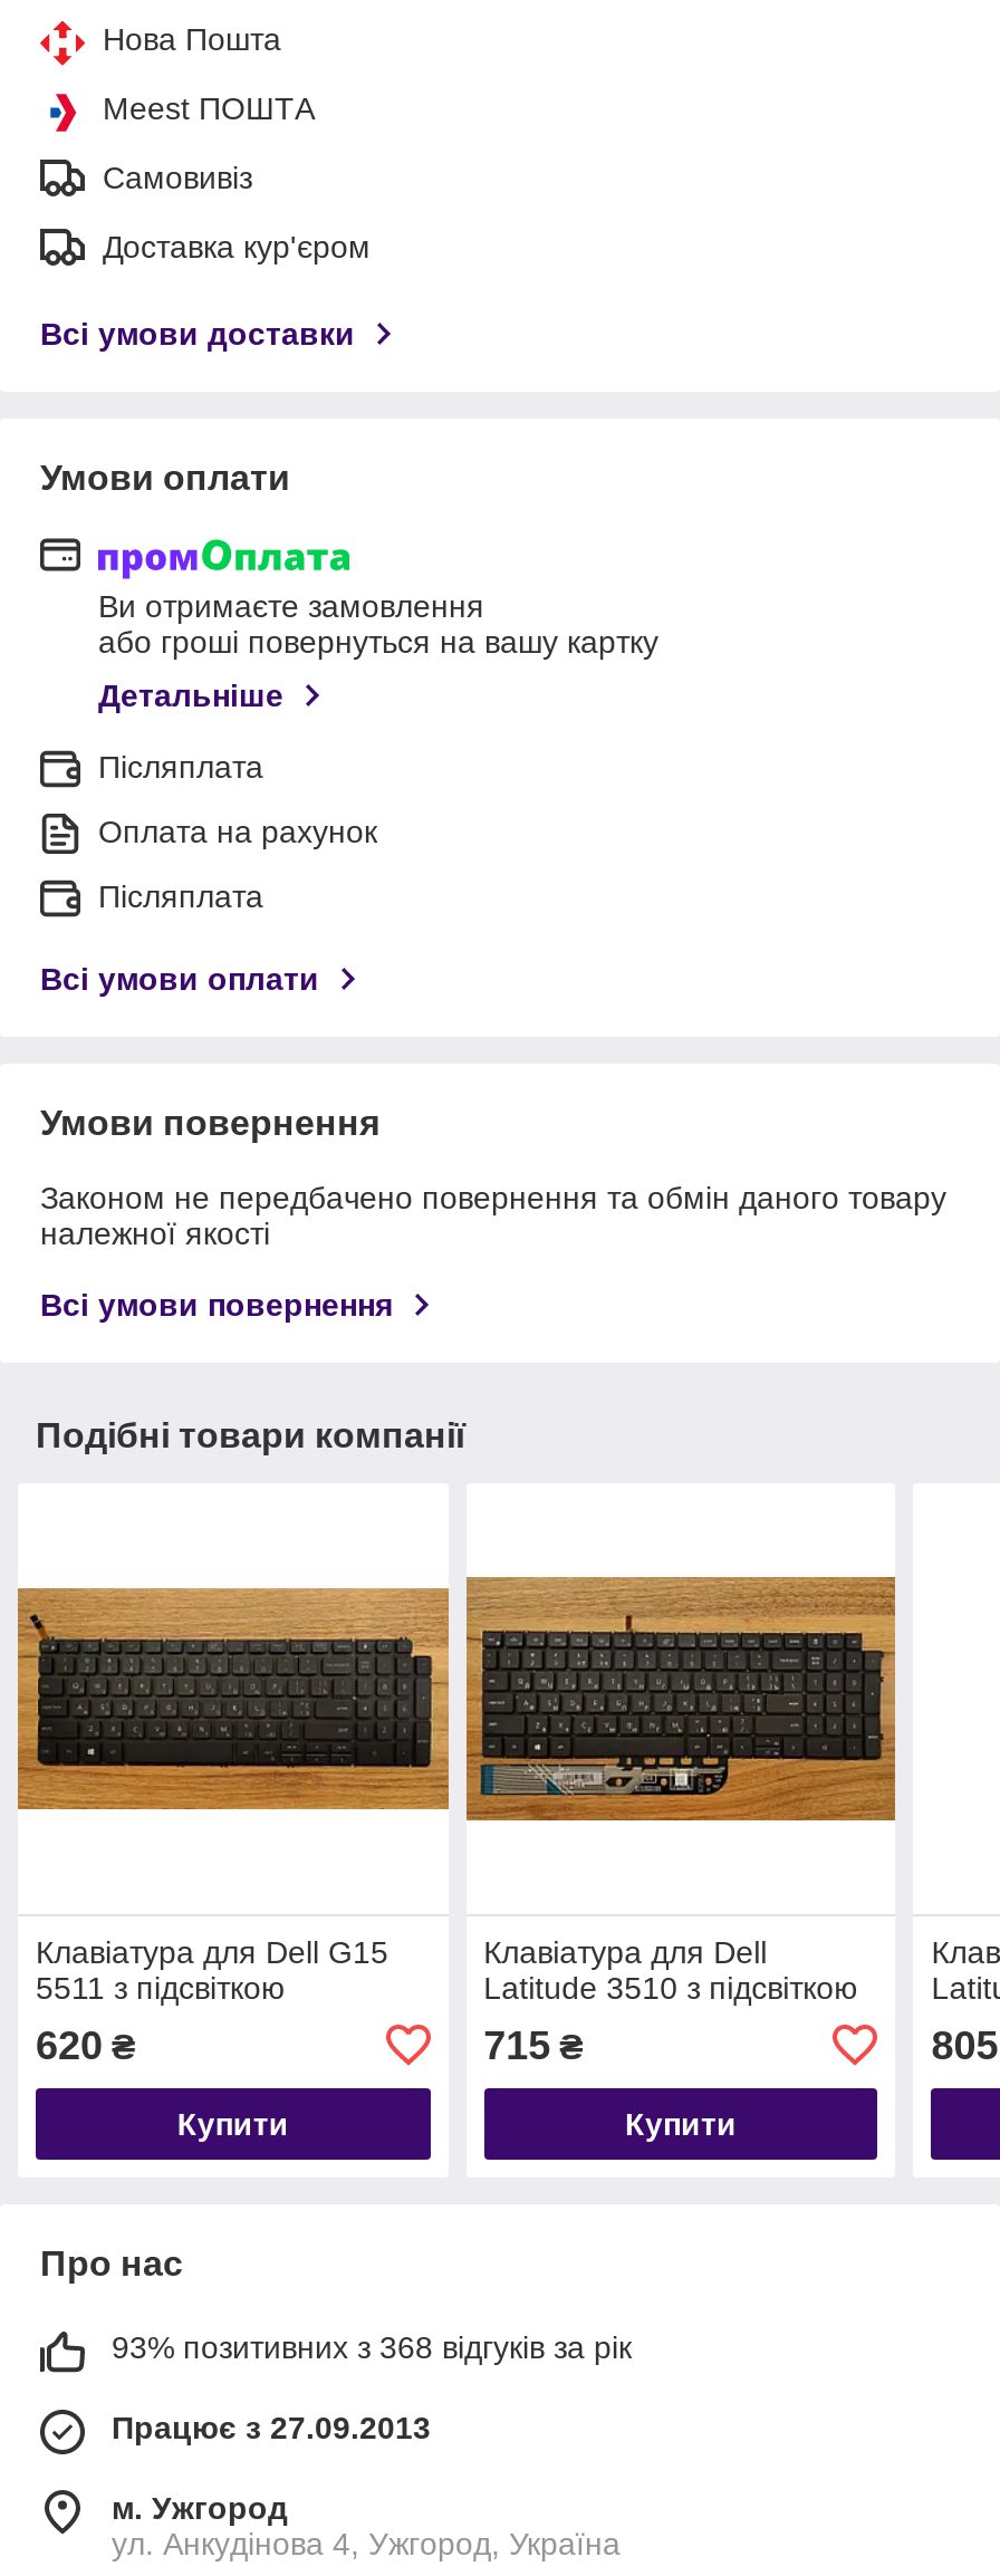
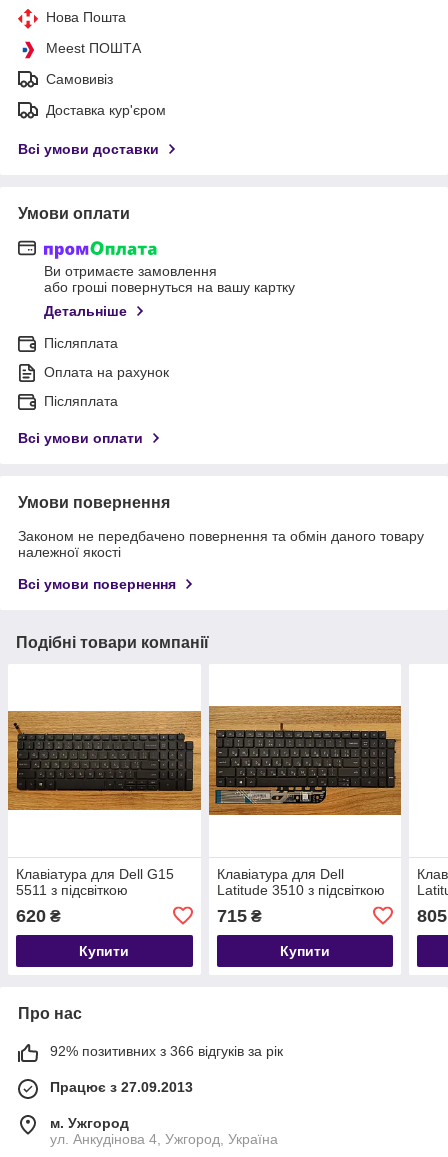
[112,2329,632,2365] 93% позитивних з 368 відгуків за рік -> [50,1043,283,1059] 92% позитивних з 366 відгуків за рік

